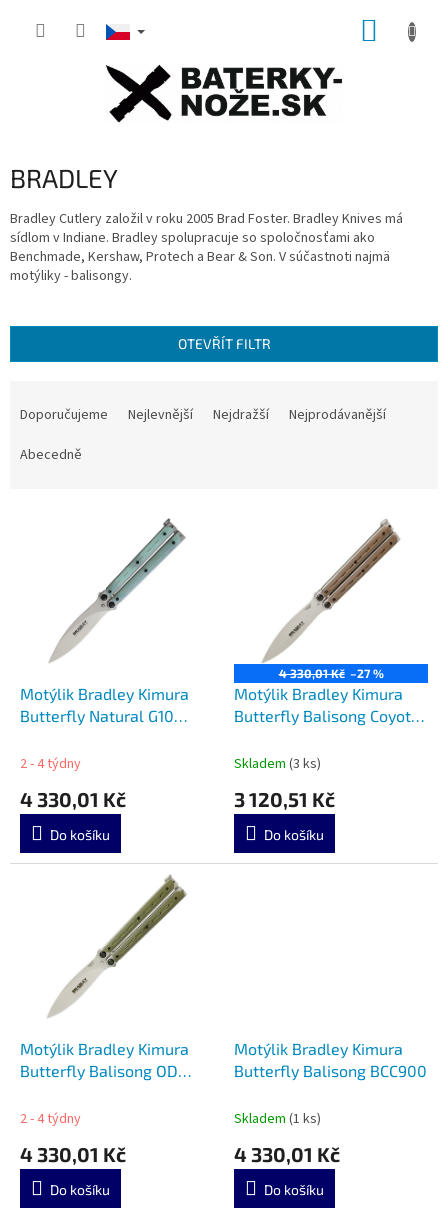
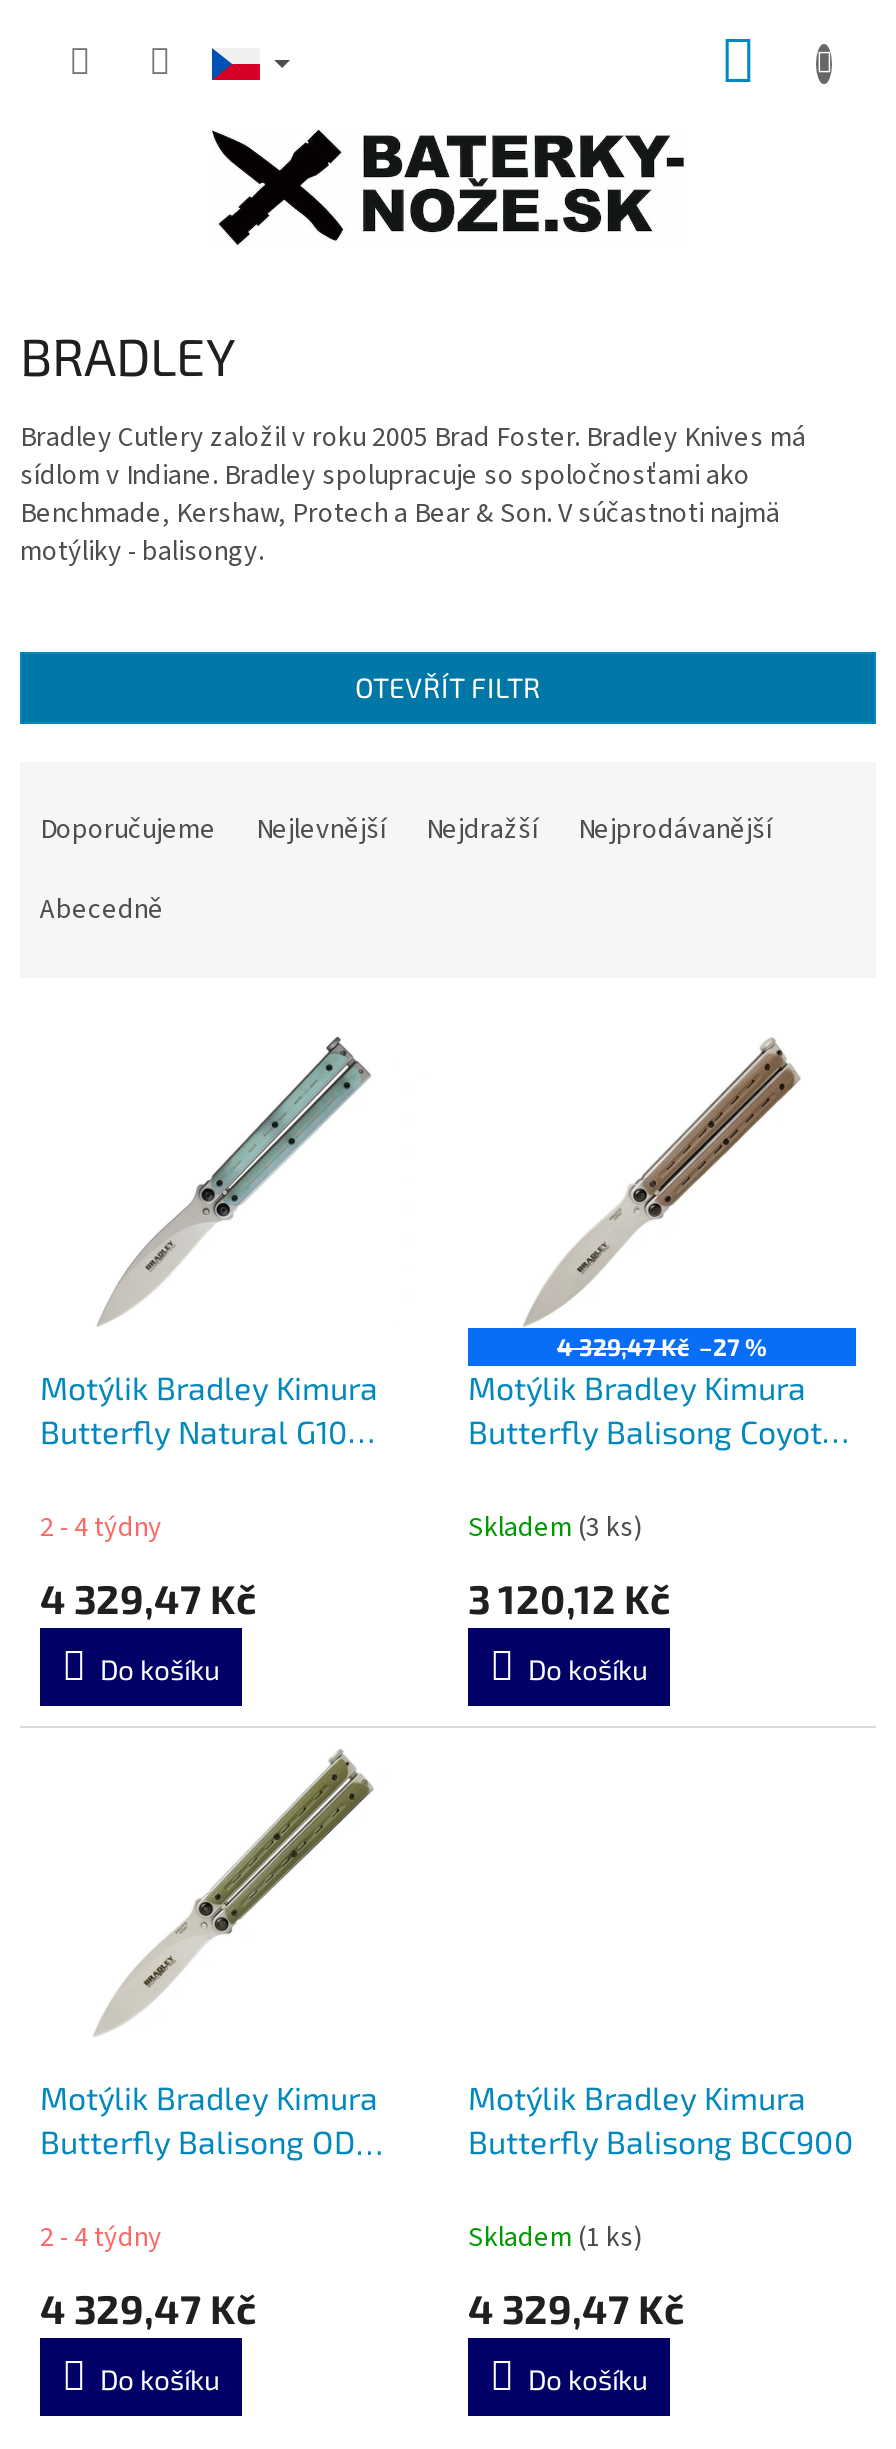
[278,666,383,680] 4 330,01 Kč –27 % -> [557,1331,767,1359] 4 329,47 Kč –27 %
[20,787,126,811] 4 330,01 Kč -> [40,1573,256,1621] 4 329,47 Kč
[234,787,335,811] 3 120,51 Kč -> [468,1573,670,1621] 3 120,12 Kč
[20,1142,126,1166] 4 330,01 Kč -> [40,2285,256,2333] 4 329,47 Kč
[234,1142,340,1166] 4 330,01 Kč -> [468,2285,684,2333] 4 329,47 Kč

